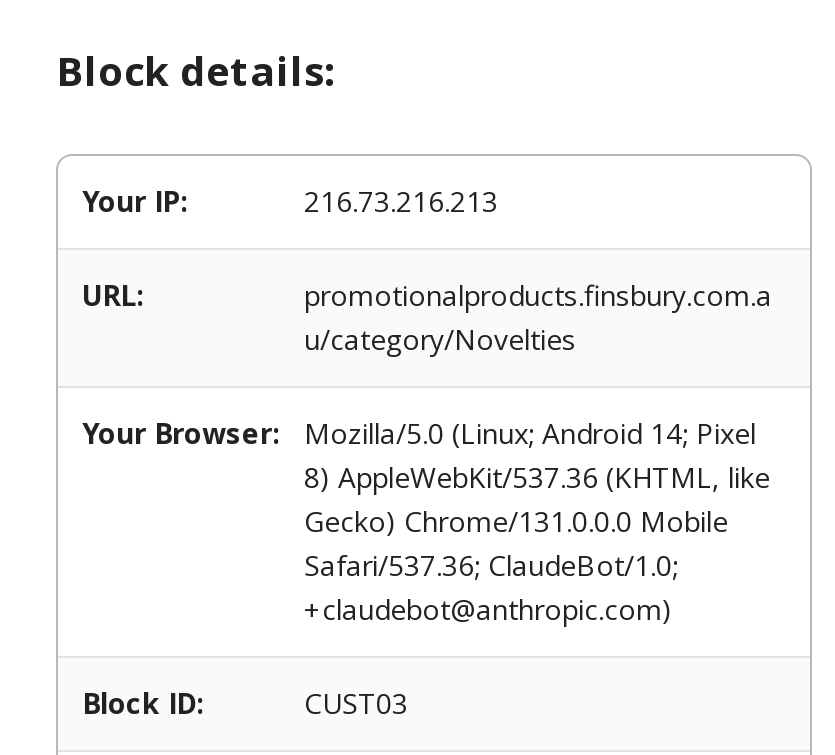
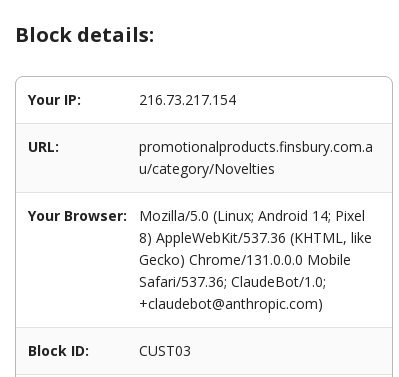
[304,182,498,220] 216.73.216.213 -> [139,90,236,109] 216.73.217.154

